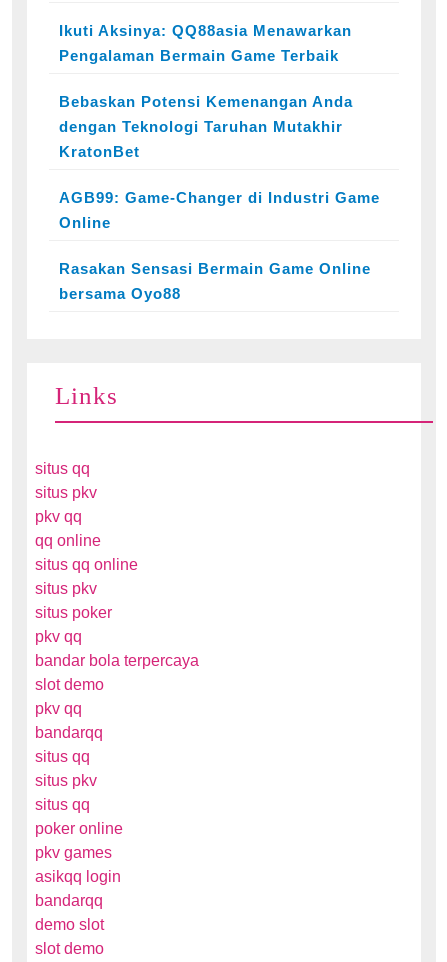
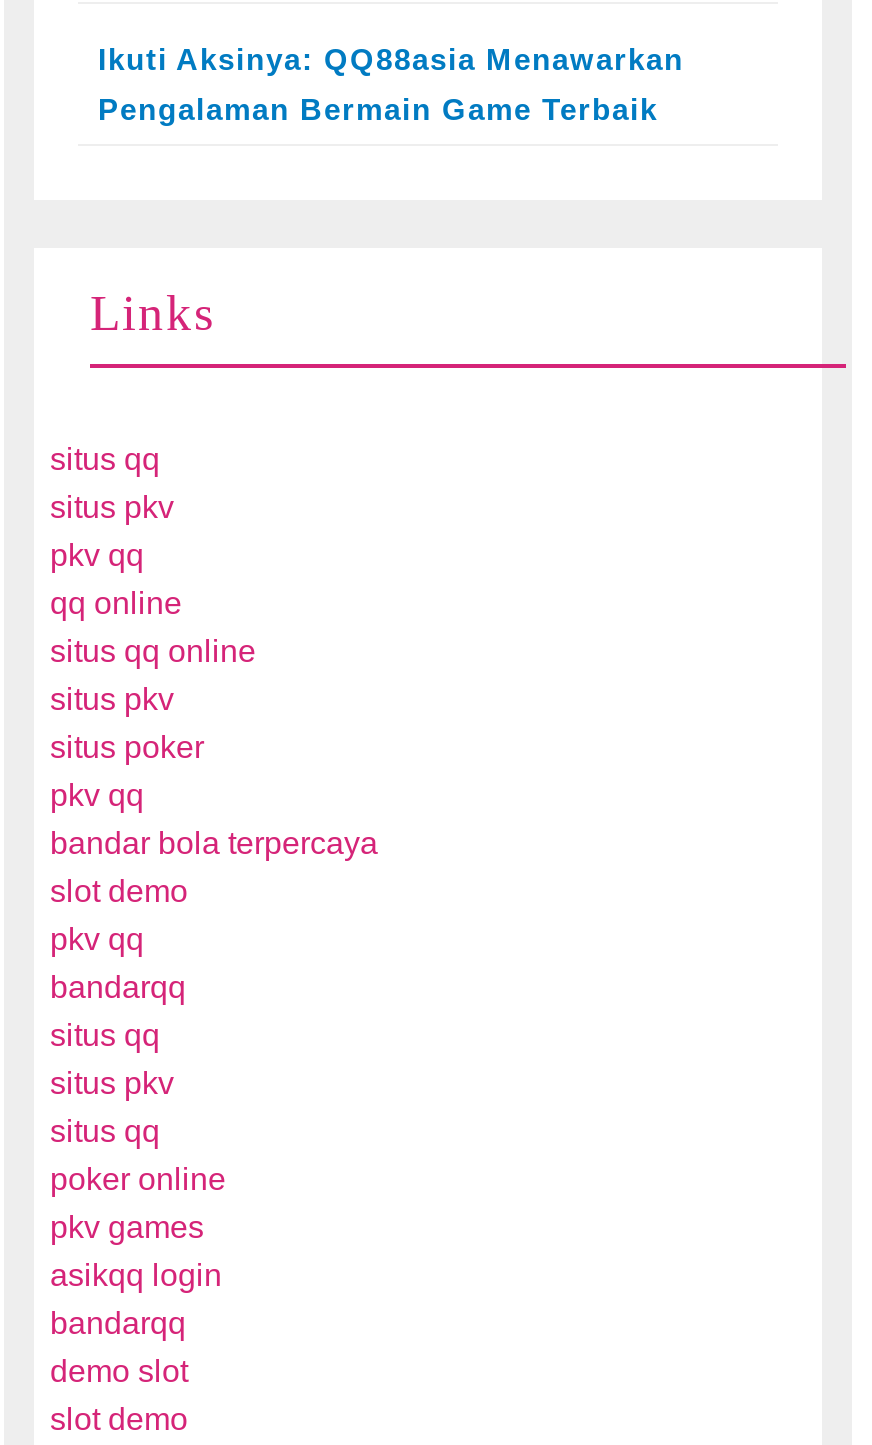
[59,93,380,302] Bebaskan Potensi Kemenangan Anda | dengan Teknologi Taruhan Mutakhir | KratonBet | AGB99: Game-Changer di Industri Game | Online | Rasakan Sensasi Bermain Game Online | bersama Oyo88 -> none

